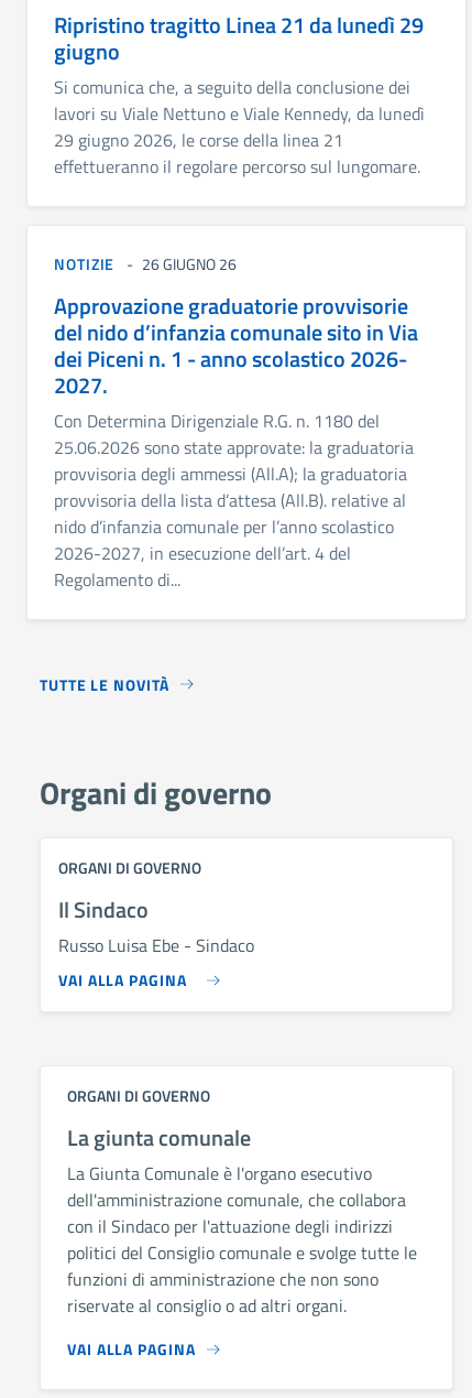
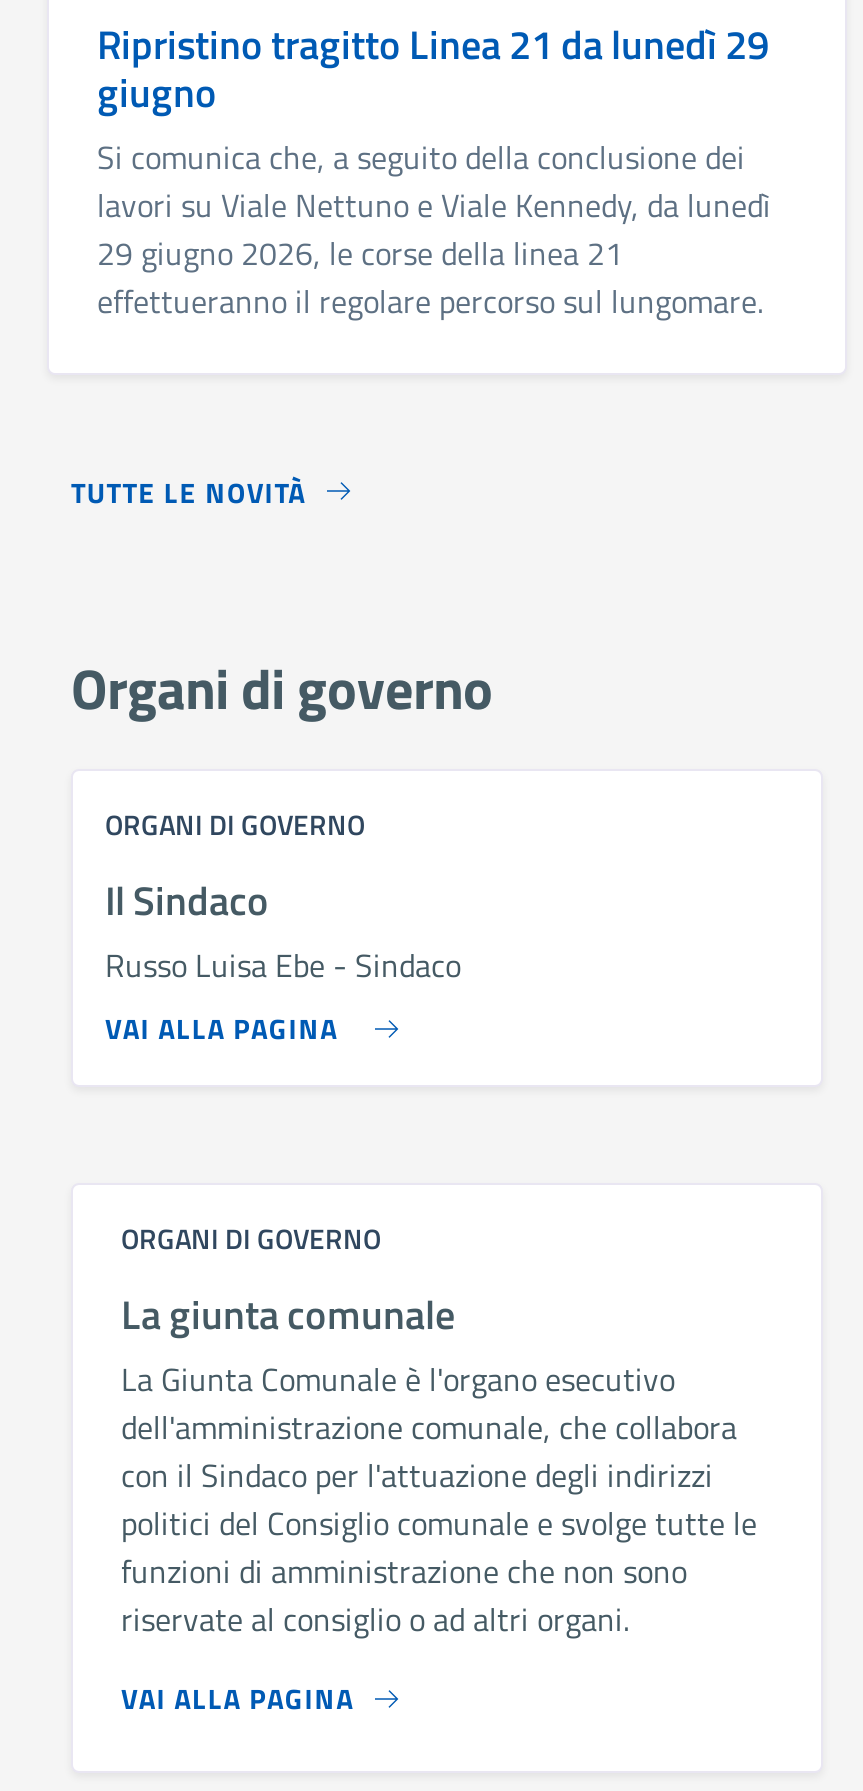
[54,252,418,592] NOTIZIE | 26 GIUGNO 26 | Approvazione graduatorie provvisorie | del nido d’infanzia comunale sito in Via | dei Piceni n. 1 - anno scolastico 2026- | 2027. | Con Determina Dirigenziale R.G. n. 1180 del | 25.06.2026 sono state approvate: la graduatoria | provvisoria degli ammessi (All.A); la graduatoria | provvisoria della lista d’attesa (All.B). relative al | nido d’infanzia comunale per l’anno scolastico | 2026-2027, in esecuzione dell’art. 4 del | Regolamento di... -> none

